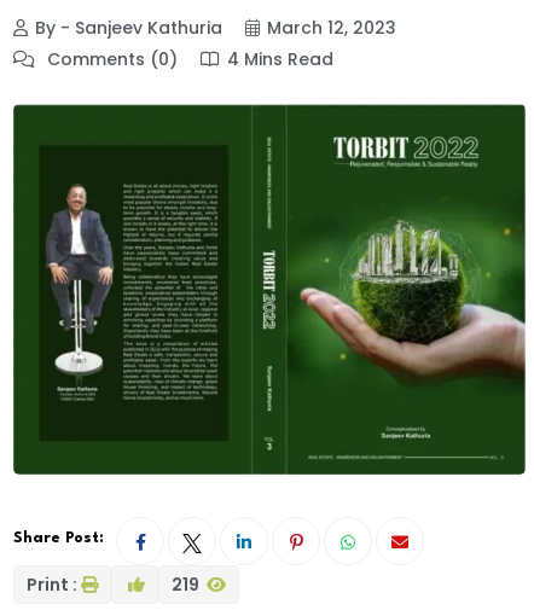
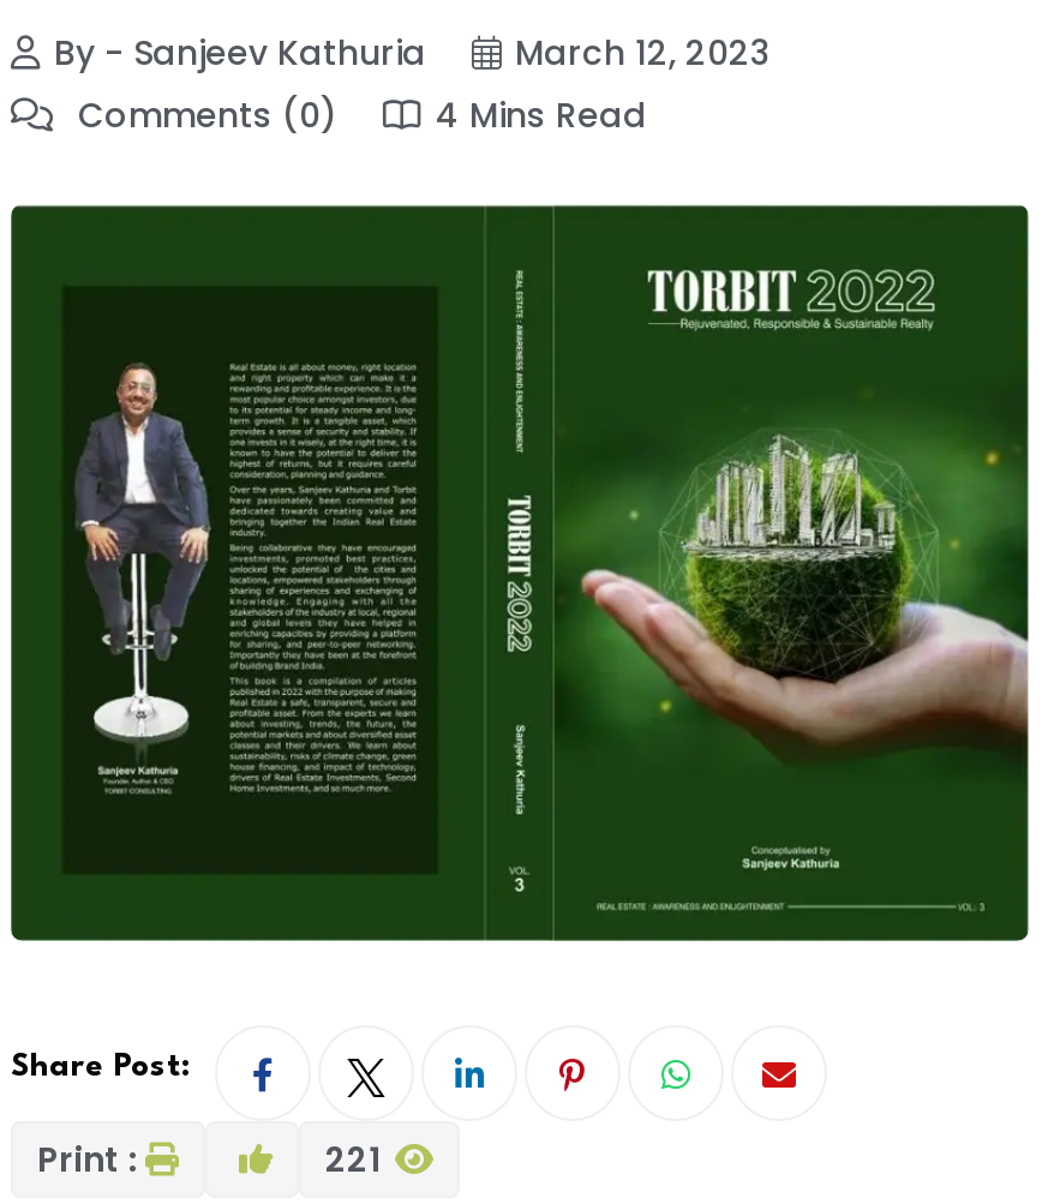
[172,573,203,597] 219 -> [325,1135,388,1183] 221

